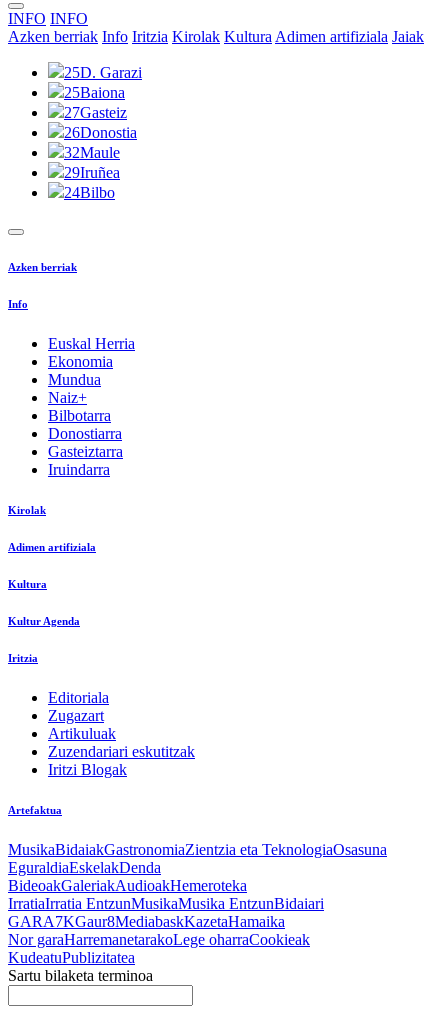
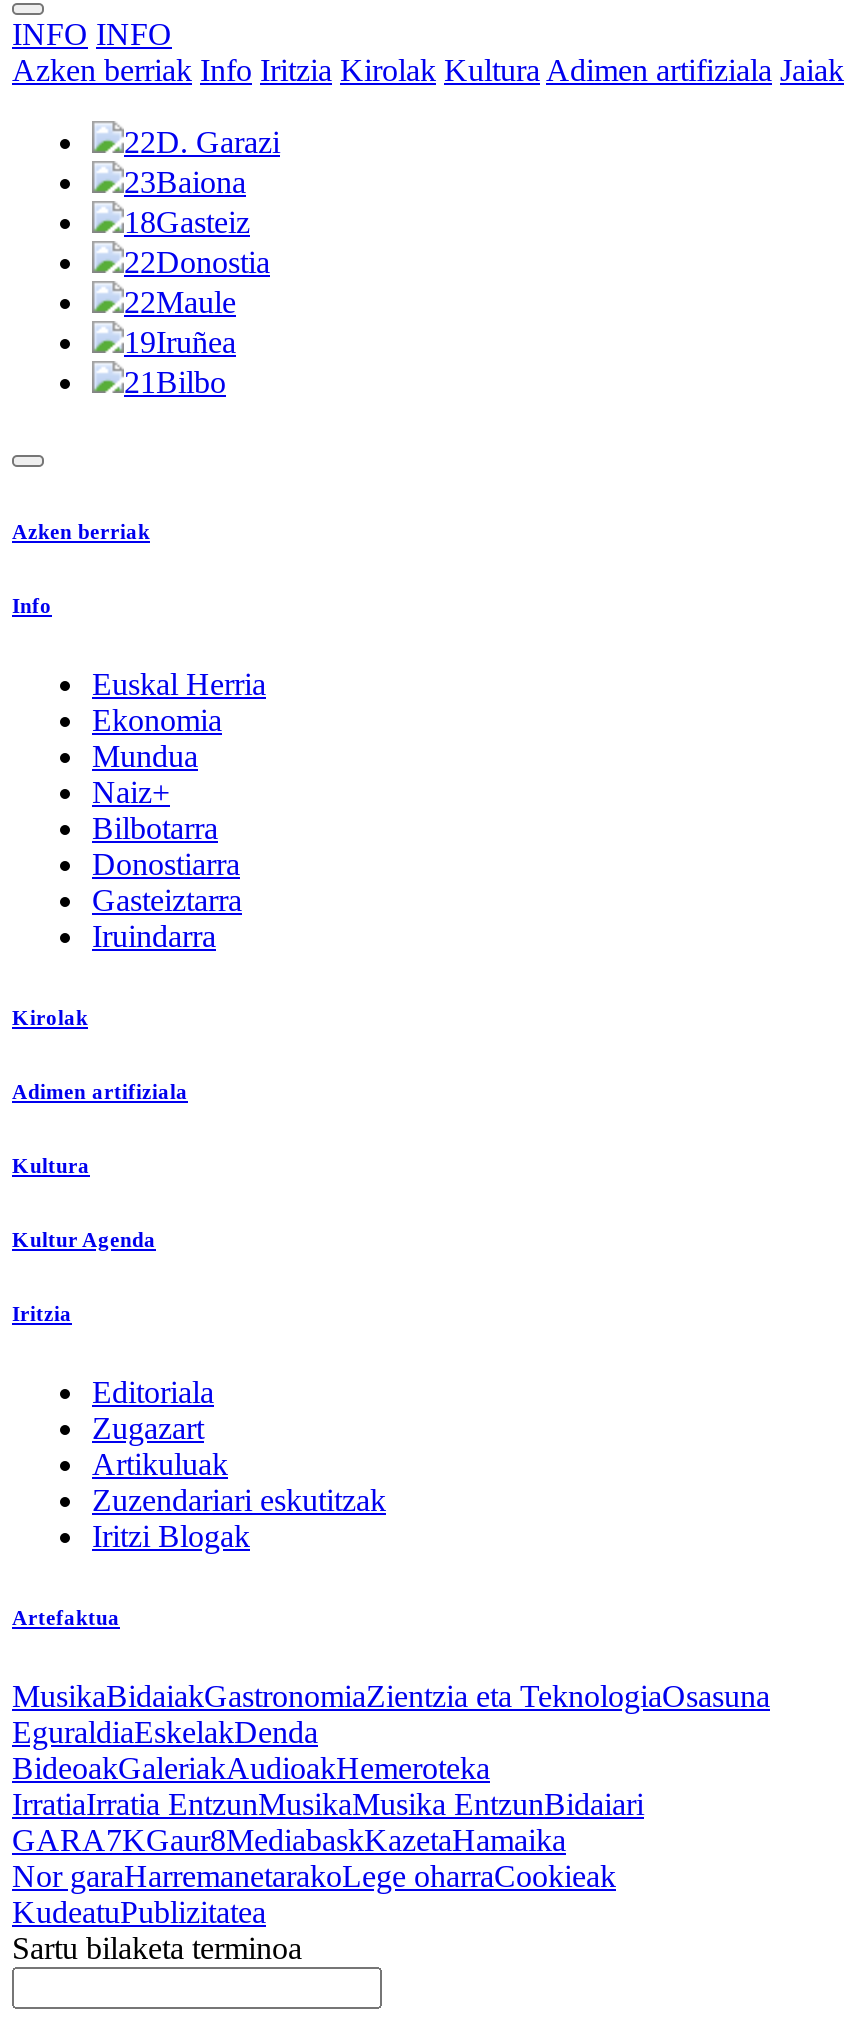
[64,64,142,81] 25D. Garazi -> [124,125,280,159] 22D. Garazi
[64,84,125,101] 25Baiona -> [124,165,246,199] 23Baiona
[64,104,127,121] 27Gasteiz -> [124,205,250,239] 18Gasteiz
[64,124,137,141] 26Donostia -> [124,245,270,279] 22Donostia
[64,144,120,161] 32Maule -> [124,285,236,319] 22Maule
[64,164,120,181] 29Iruñea -> [124,325,236,359] 19Iruñea
[64,184,115,201] 24 Bilbo -> [124,365,226,399] 21 Bilbo

